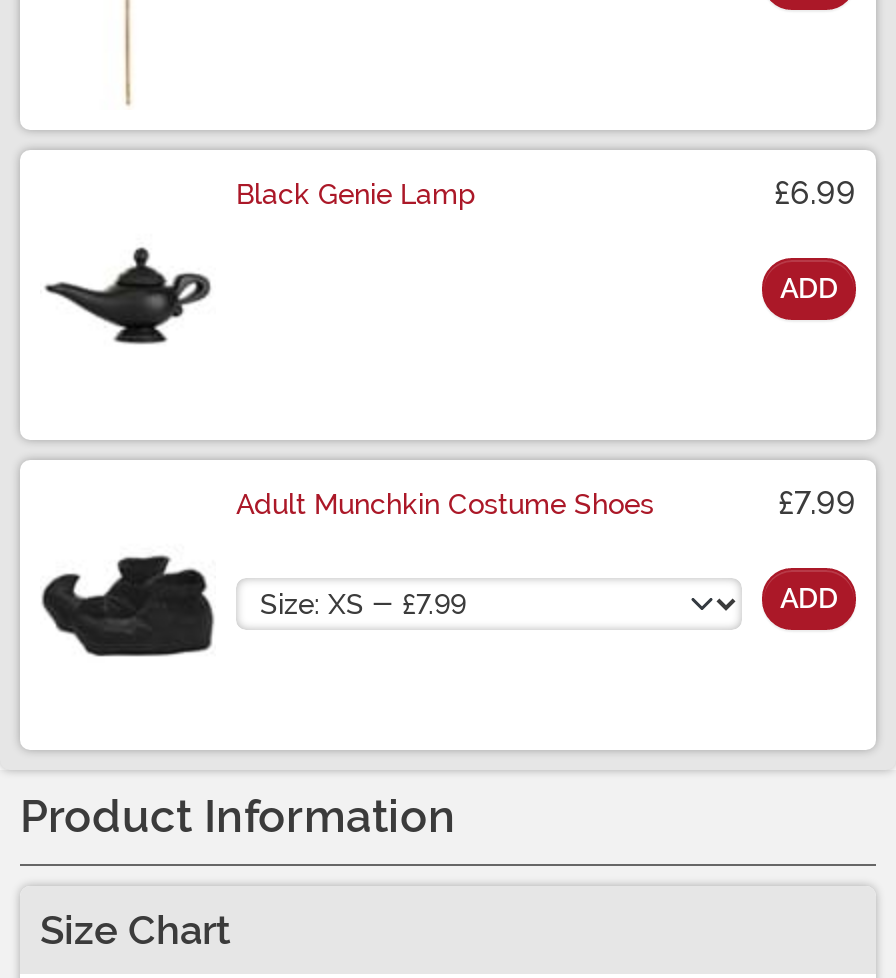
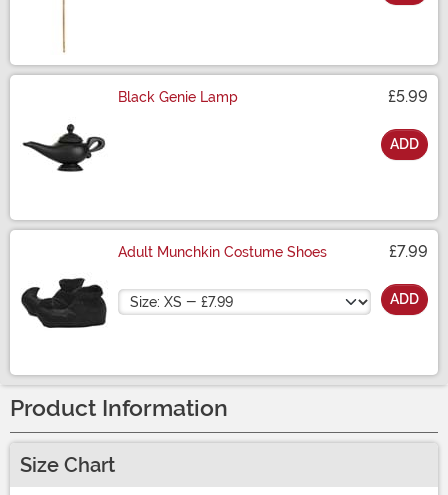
[774,174,856,212] £6.99 -> [388,87,428,106] £5.99

